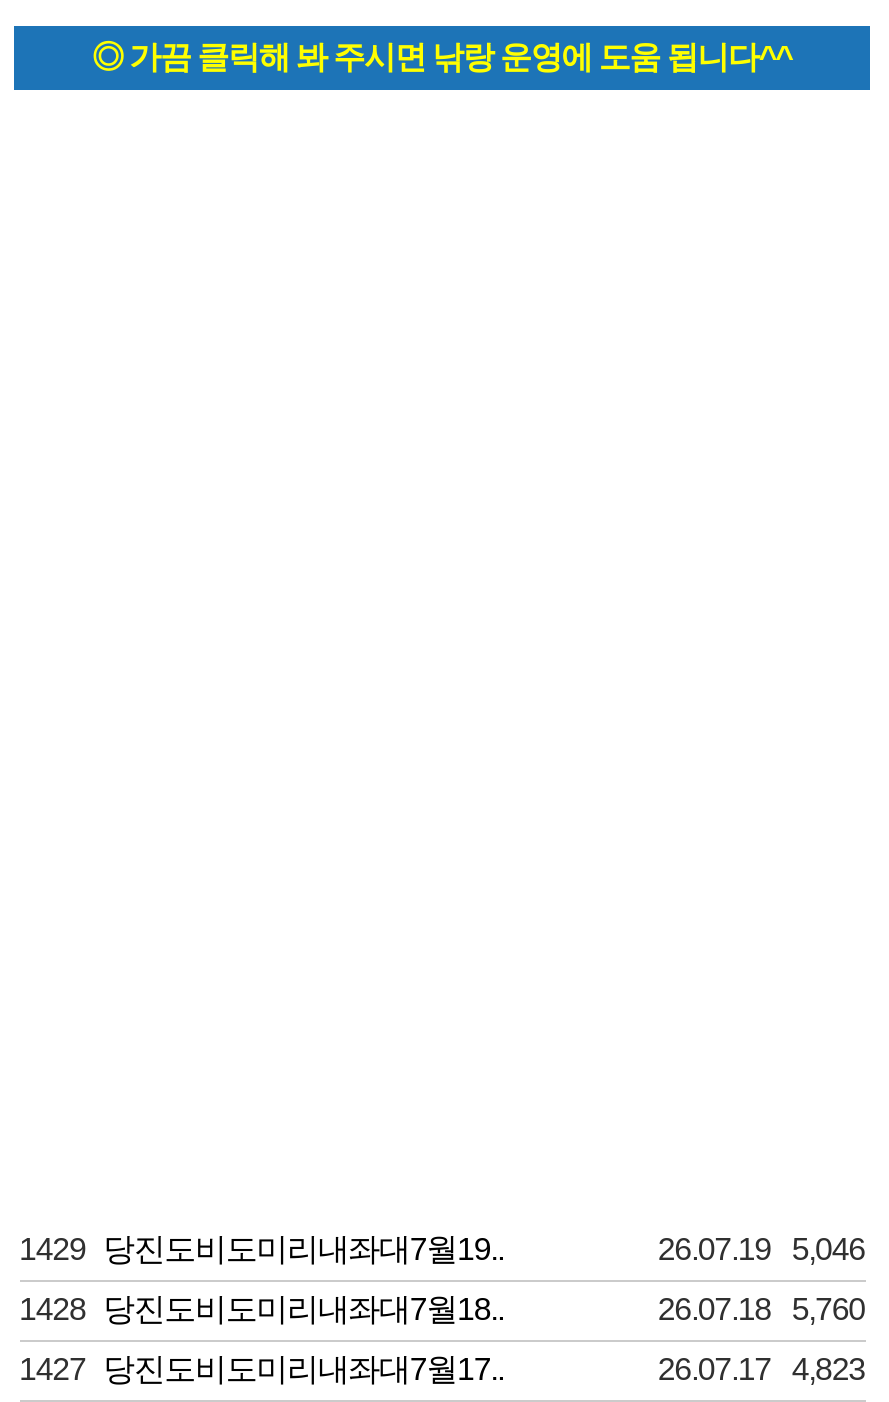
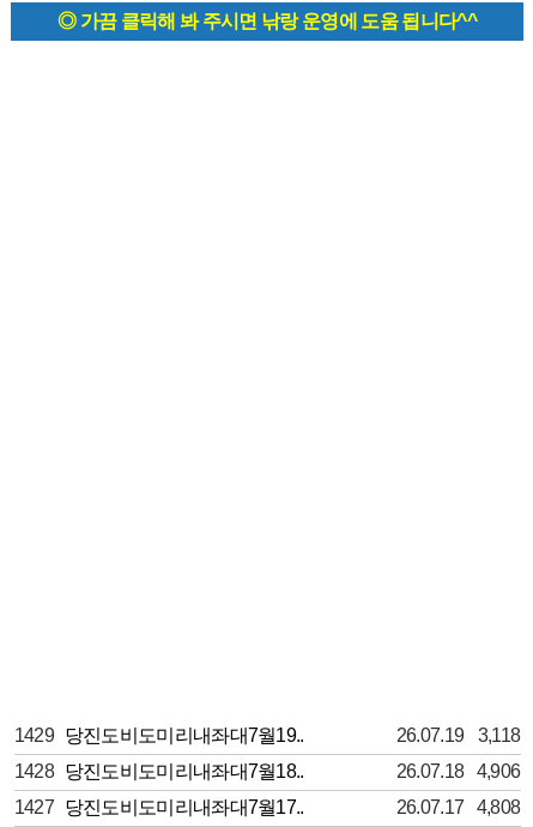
[658,1232,865,1266] 26.07.19 5,046 -> [396,725,520,745] 26.07.19 3,118
[658,1292,865,1326] 26.07.18 5,760 -> [396,761,520,781] 26.07.18 4,906
[658,1352,865,1386] 26.07.17 4,823 -> [396,797,520,817] 26.07.17 4,808

